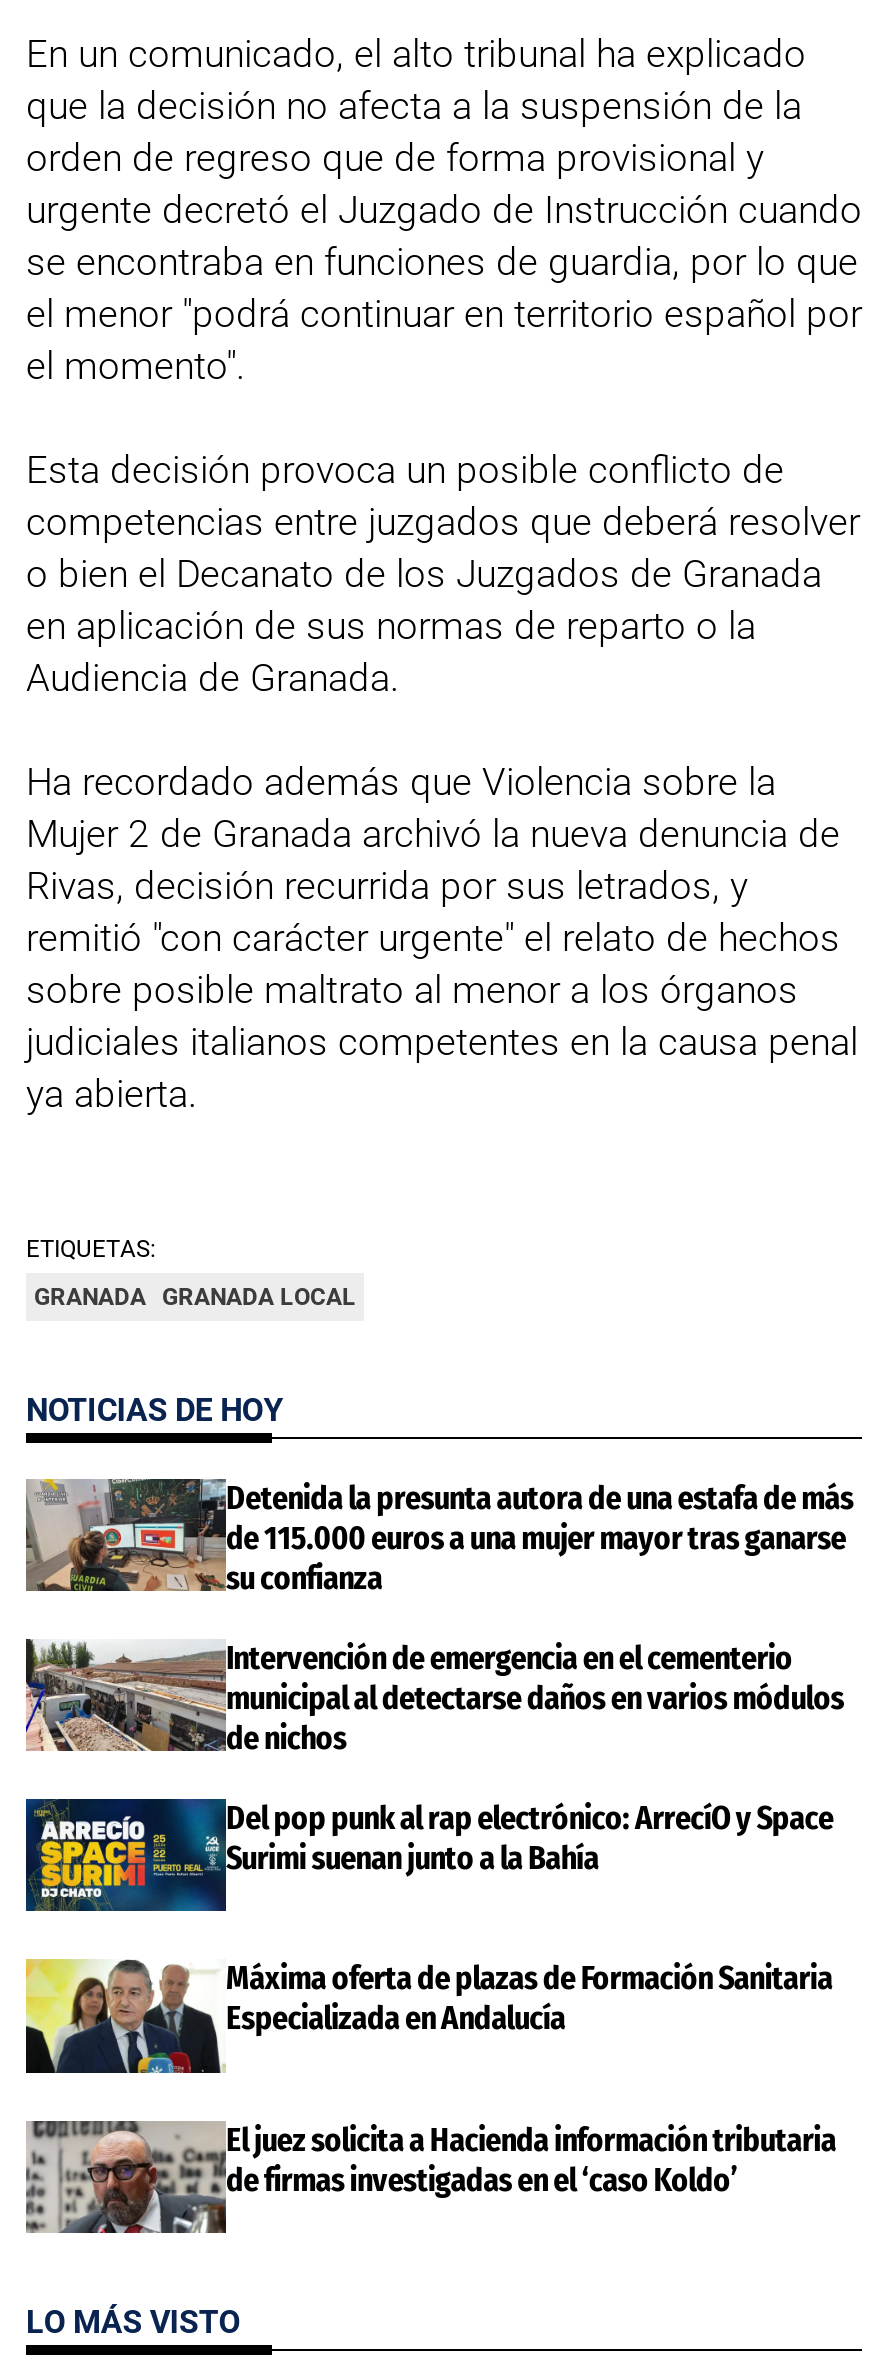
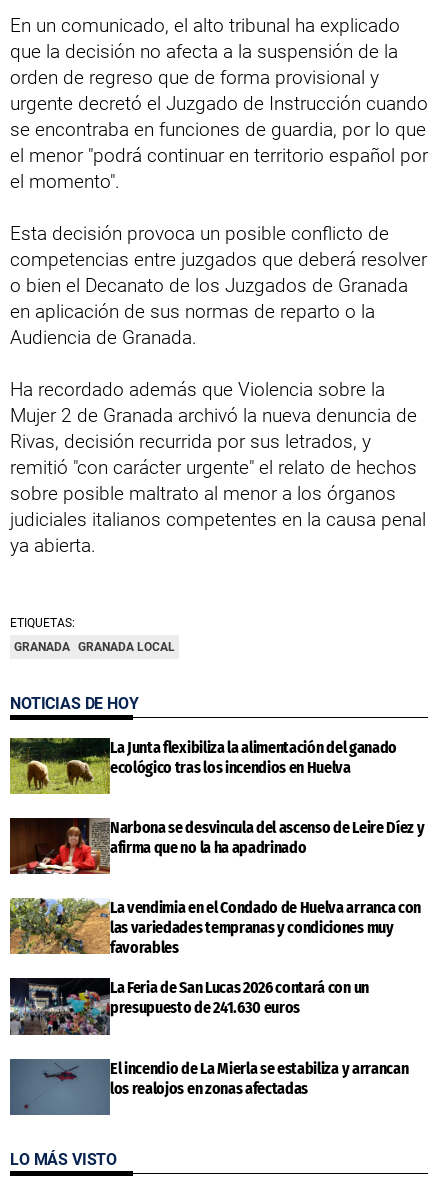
[24,1477,853,1596] [image] | Detenida la presunta autora de una estafa de más | de 115.000 euros a una mujer mayor tras ganarse | su confianza -> [10,737,397,795] [image] | La Junta flexibiliza la alimentación del ganado | ecológico tras los incendios en Huelva
[24,1639,844,1757] [image] | Intervención de emergencia en el cementerio | municipal al detectarse daños en varios módulos | de nichos -> [9,817,424,875] [image] | Narbona se desvincula del ascenso de Leire Díez y | afirma que no la ha apadrinado
[24,1797,833,1913] [image] | Del pop punk al rap electrónico: ArrecíO y Space | Surimi suenan junto a la Bahía -> [9,897,421,957] [image] | La vendimia en el Condado de Huelva arranca con | las variedades tempranas y condiciones muy | favorables
[24,1957,833,2075] [image] | Máxima oferta de plazas de Formación Sanitaria | Especializada en Andalucía -> [9,977,369,1036] [image] | La Feria de San Lucas 2026 contará con un | presupuesto de 241.630 euros
[26,2120,836,2235] [image] | El juez solicita a Hacienda información tributaria | de firmas investigadas en el ‘caso Koldo’ -> [10,1058,408,1116] [image] | El incendio de La Mierla se estabiliza y arrancan | los realojos en zonas afectadas

